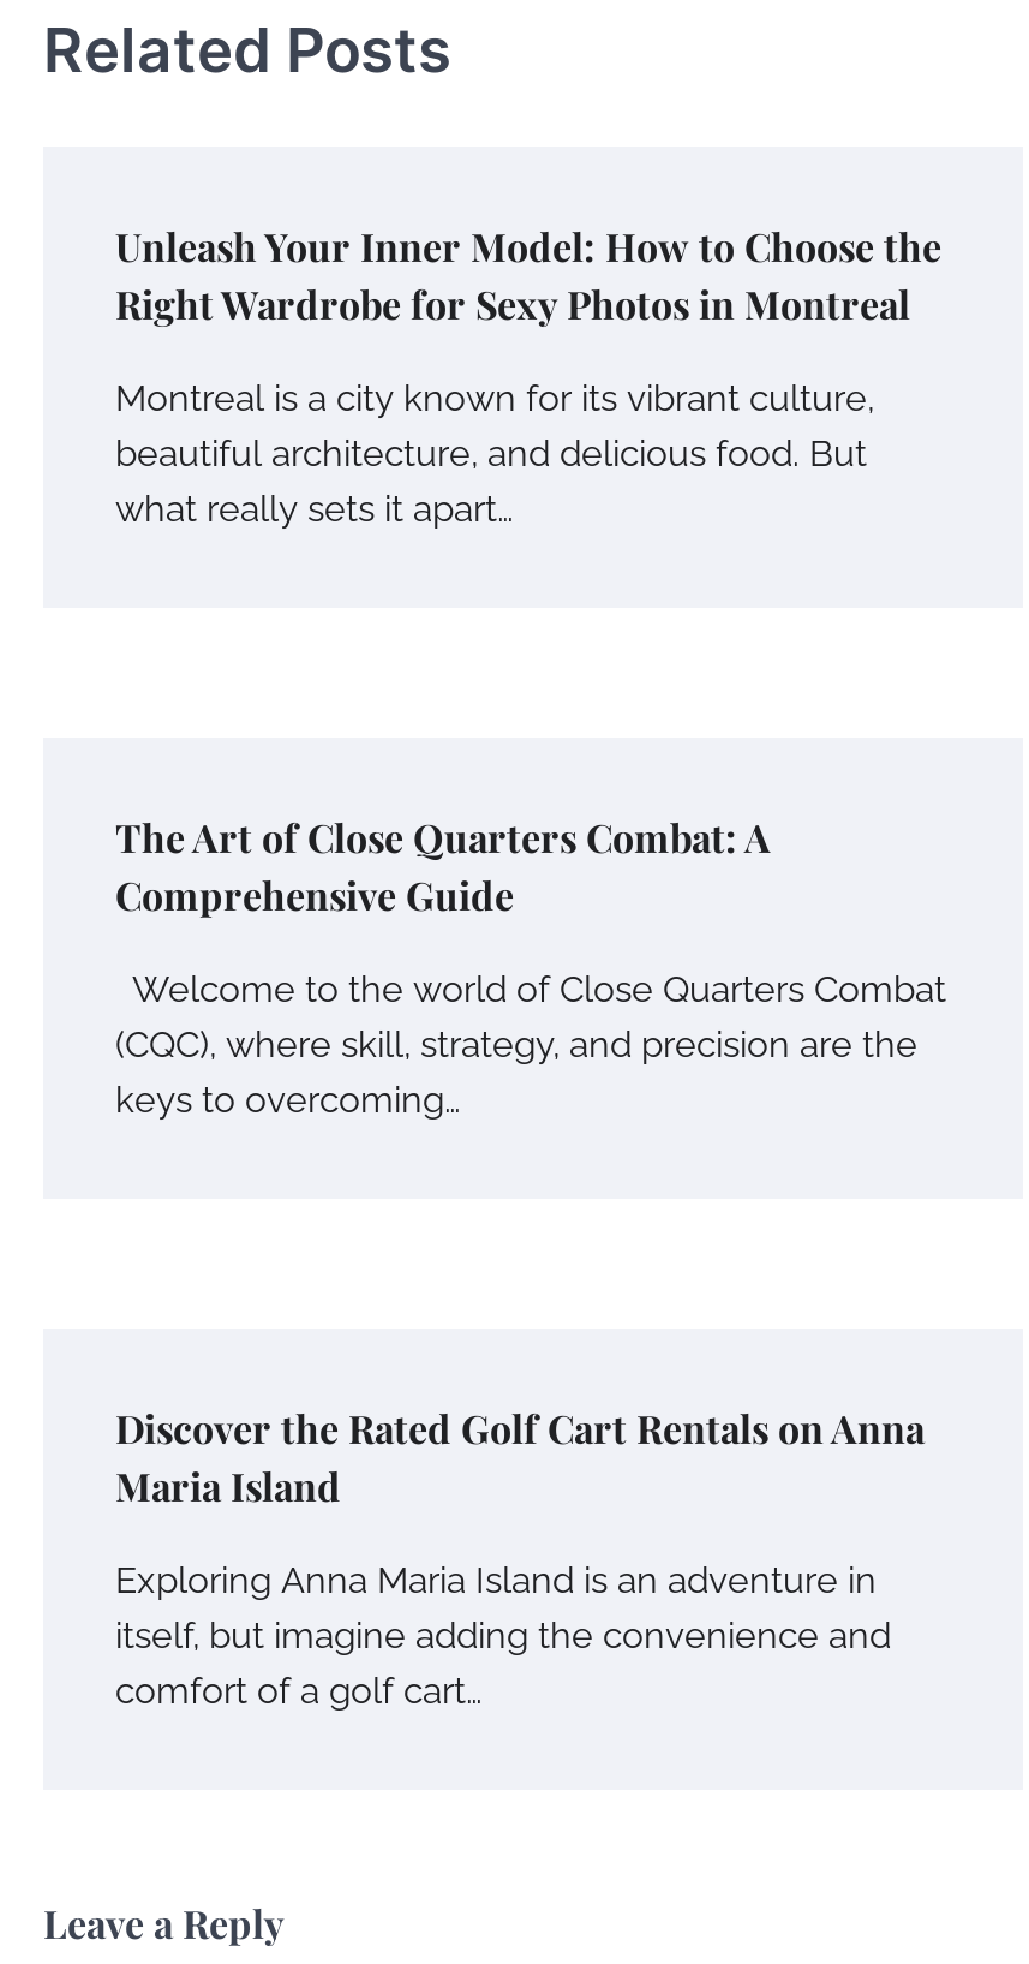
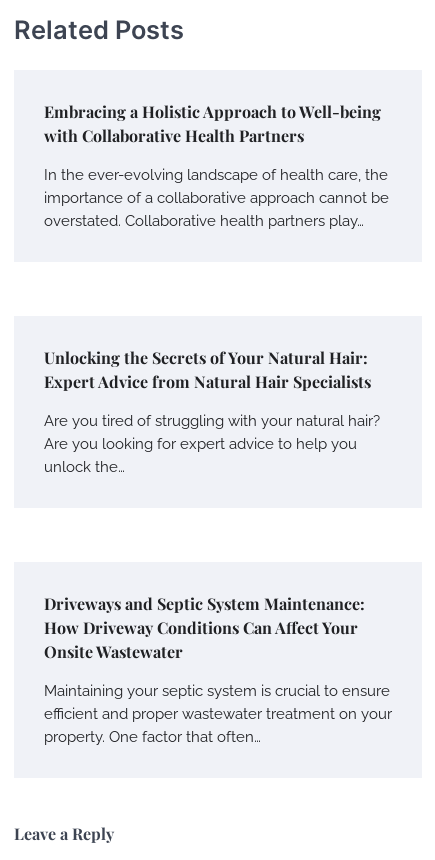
[115,221,941,329] Unleash Your Inner Model: How to Choose the | Right Wardrobe for Sexy Photos in Montreal -> [44,101,381,146] Embracing a Holistic Approach to Well-being | with Collaborative Health Partners
[115,377,874,529] Montreal is a city known for its vibrant culture, | beautiful architecture, and delicious food. But | what really sets it apart… -> [44,166,389,229] In the ever-evolving landscape of health care, the | importance of a collaborative approach cannot be | overstated. Collaborative health partners play…
[115,812,771,920] The Art of Close Quarters Combat: A | Comprehensive Guide -> [44,347,371,392] Unlocking the Secrets of Your Natural Hair: | Expert Advice from Natural Hair Specialists
[115,968,946,1120] Welcome to the world of Close Quarters Combat | (CQC), where skill, strategy, and precision are the | keys to overcoming… -> [44,412,380,475] Are you tired of struggling with your natural hair? | Are you looking for expert advice to help you | unlock the…
[115,1403,925,1511] Discover the Rated Golf Cart Rentals on Anna | Maria Island -> [44,593,365,662] Driveways and Septic System Maintenance: | How Driveway Conditions Can Affect Your | Onsite Wastewater
[115,1559,891,1711] Exploring Anna Maria Island is an adventure in | itself, but imagine adding the convenience and | comfort of a golf cart… -> [44,682,392,745] Maintaining your septic system is crucial to ensure | efficient and proper wastewater treatment on your | property. One factor that often…

